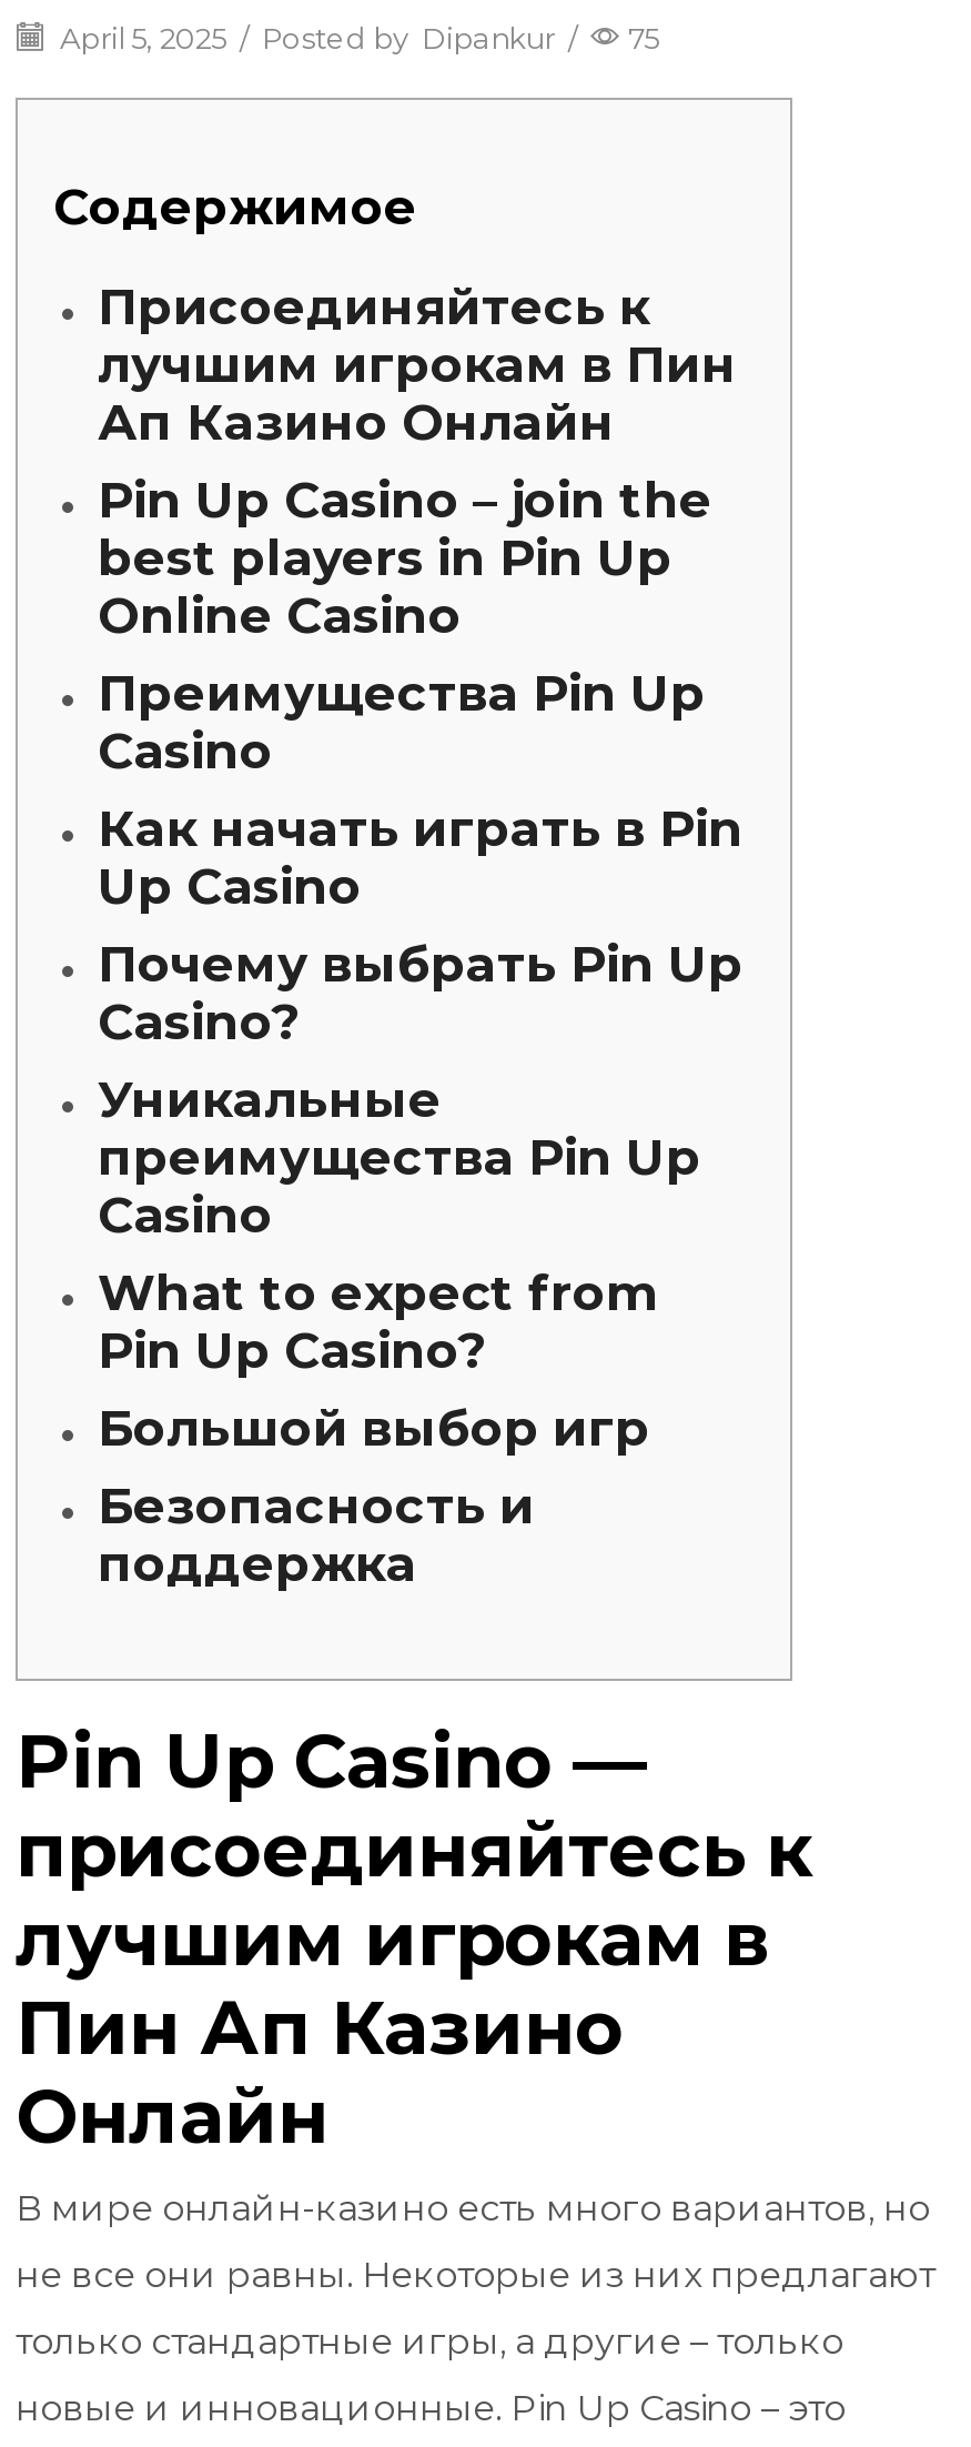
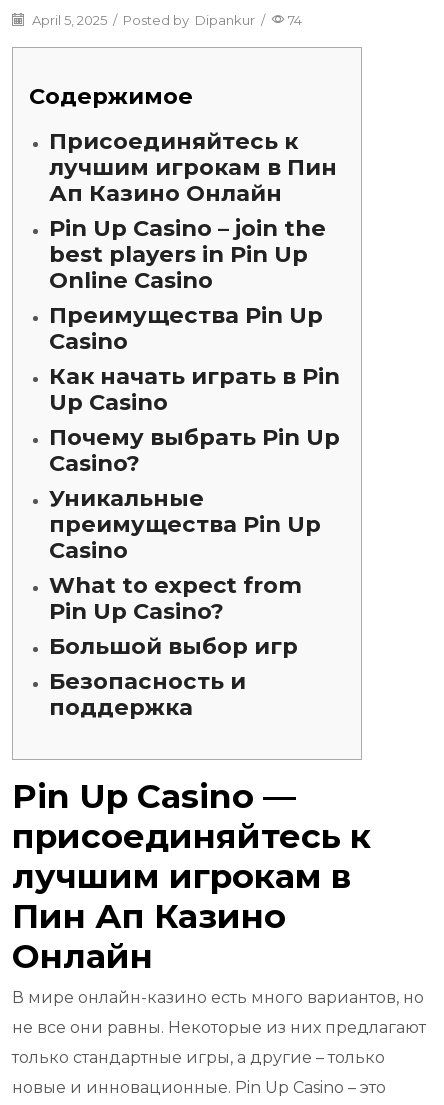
[53,20,659,55] April 5, 2025 / Posted by Dipankur / 75 -> [29,12,302,28] April 5, 2025 / Posted by Dipankur / 74

